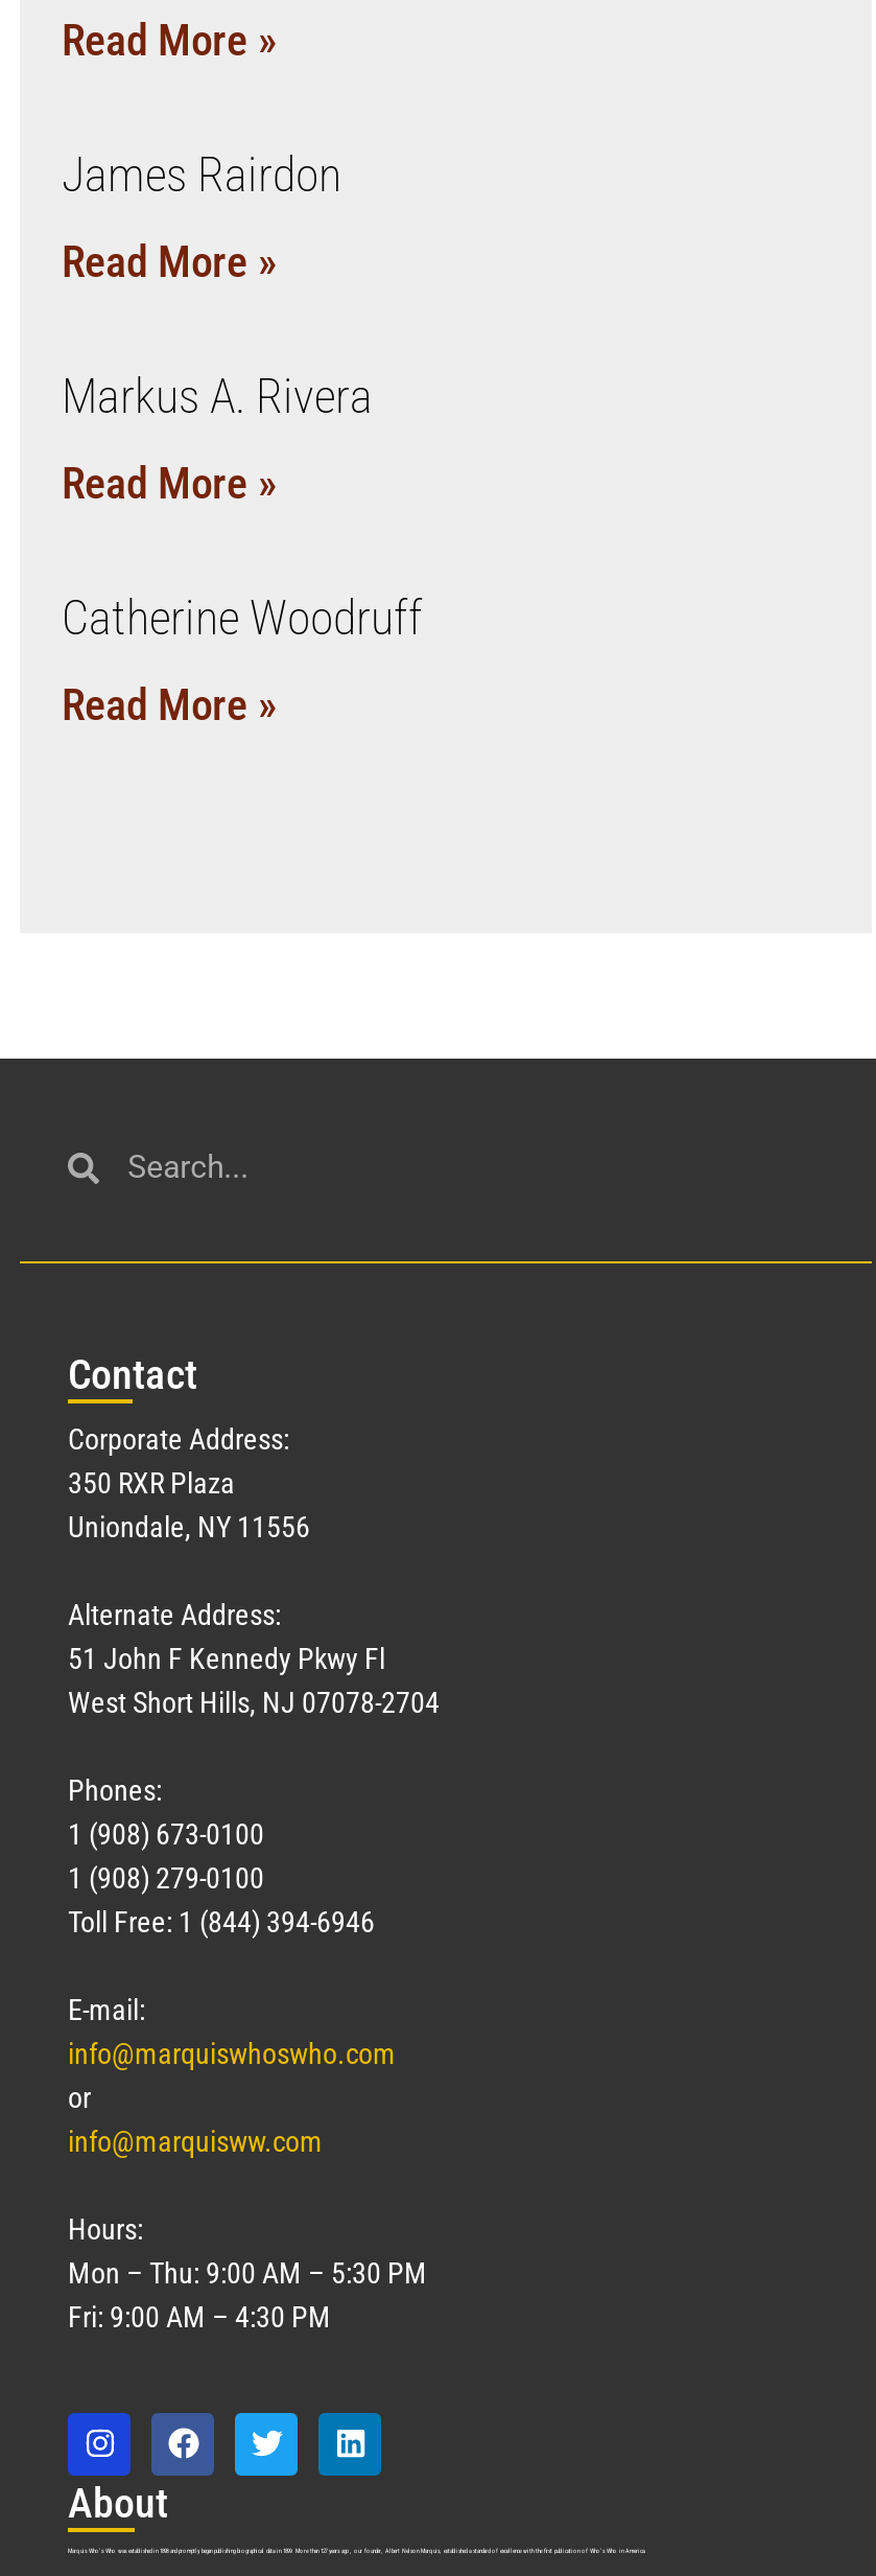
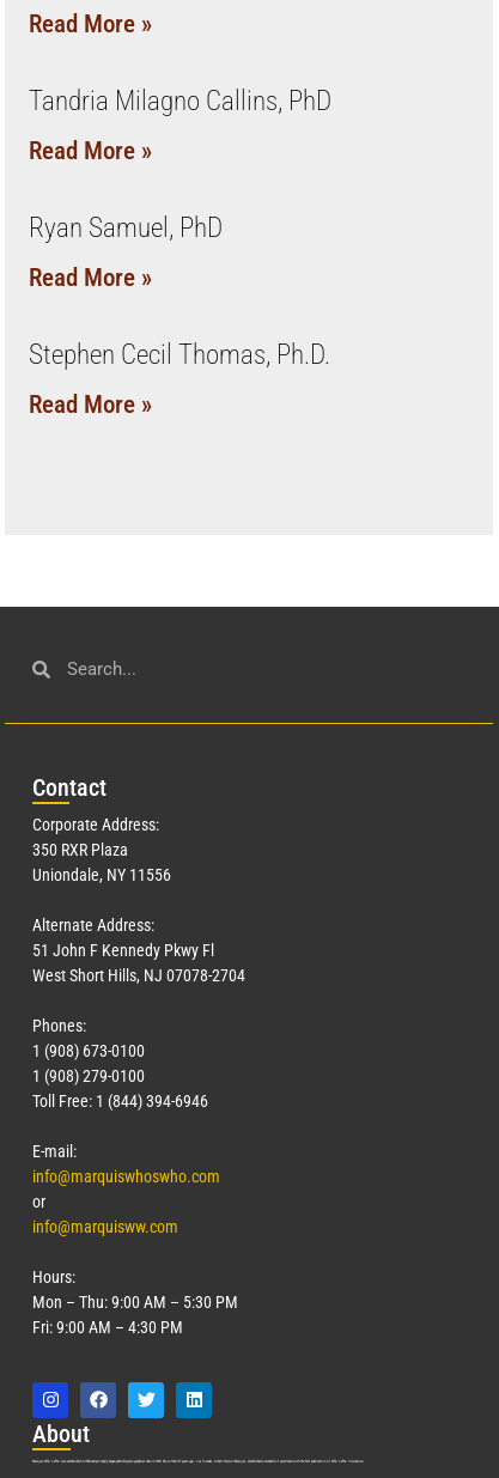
[62,148,341,205] James Rairdon -> [29,85,331,118] Tandria Milagno Callins, PhD
[62,370,373,426] Markus A. Rivera -> [29,212,223,245] Ryan Samuel, PhD
[62,591,423,648] Catherine Woodruff -> [29,339,330,371] Stephen Cecil Thomas, Ph.D.

